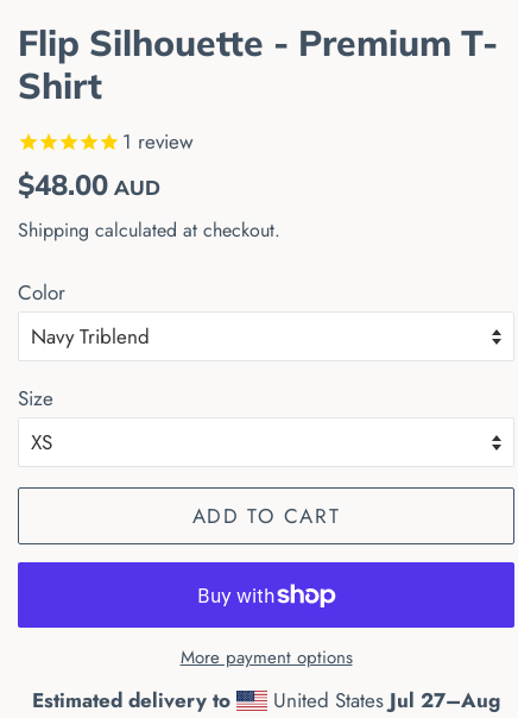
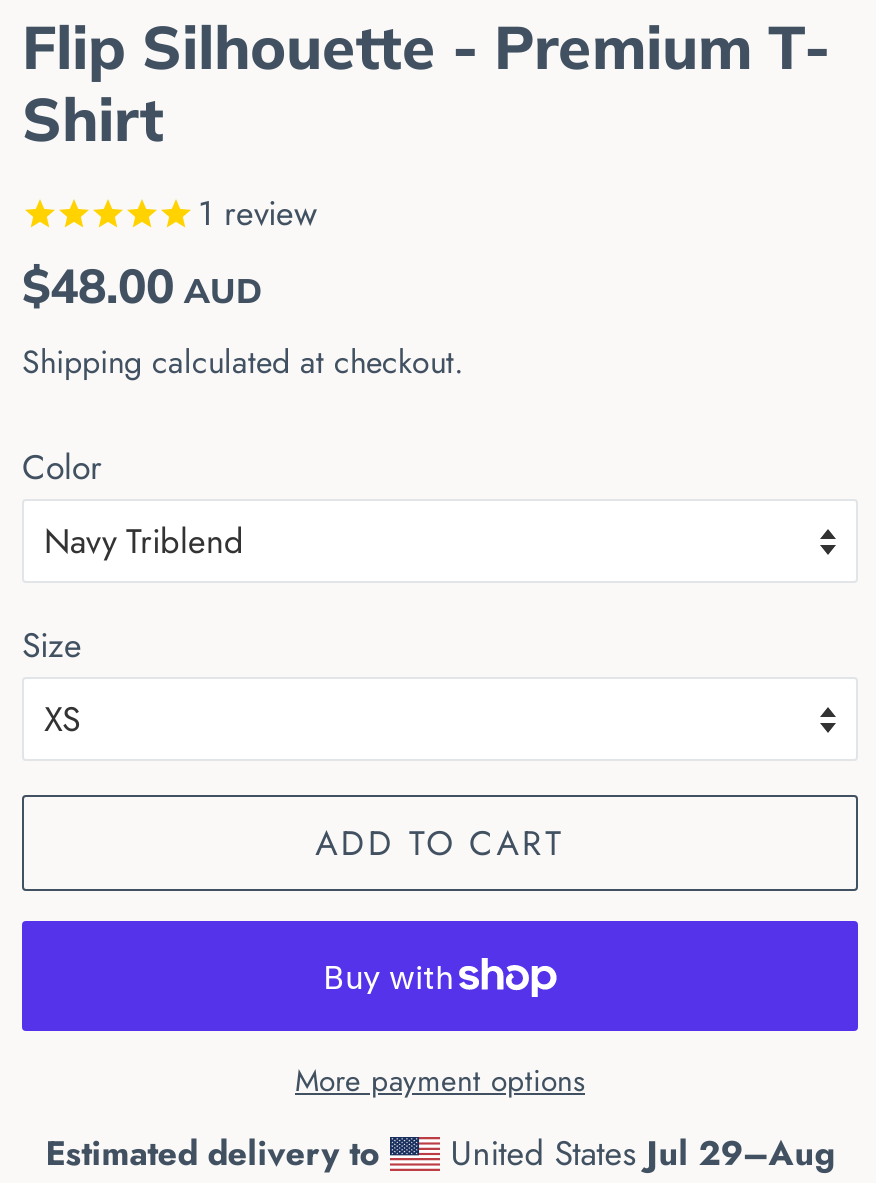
[267,686,500,715] United States Jul 27–Aug -> [440,1130,834,1178] United States Jul 29–Aug

